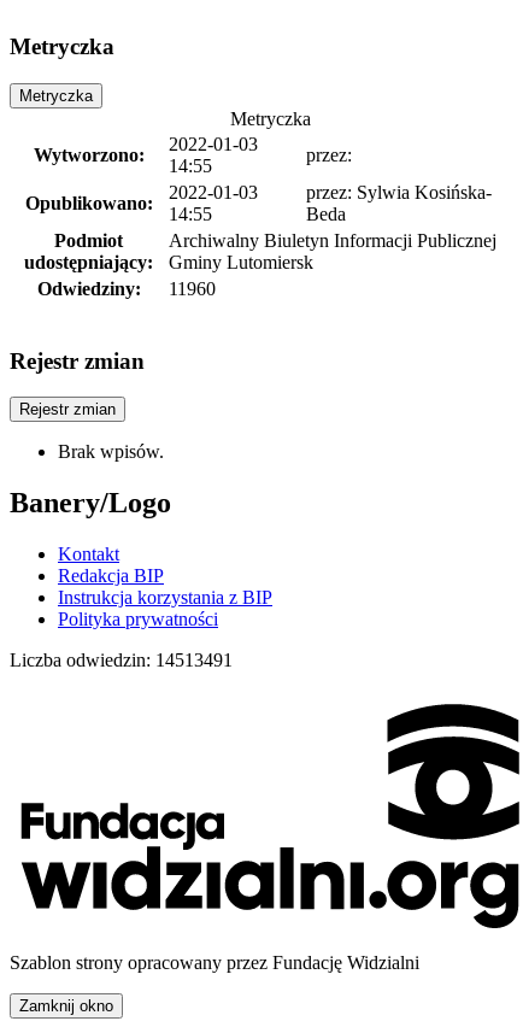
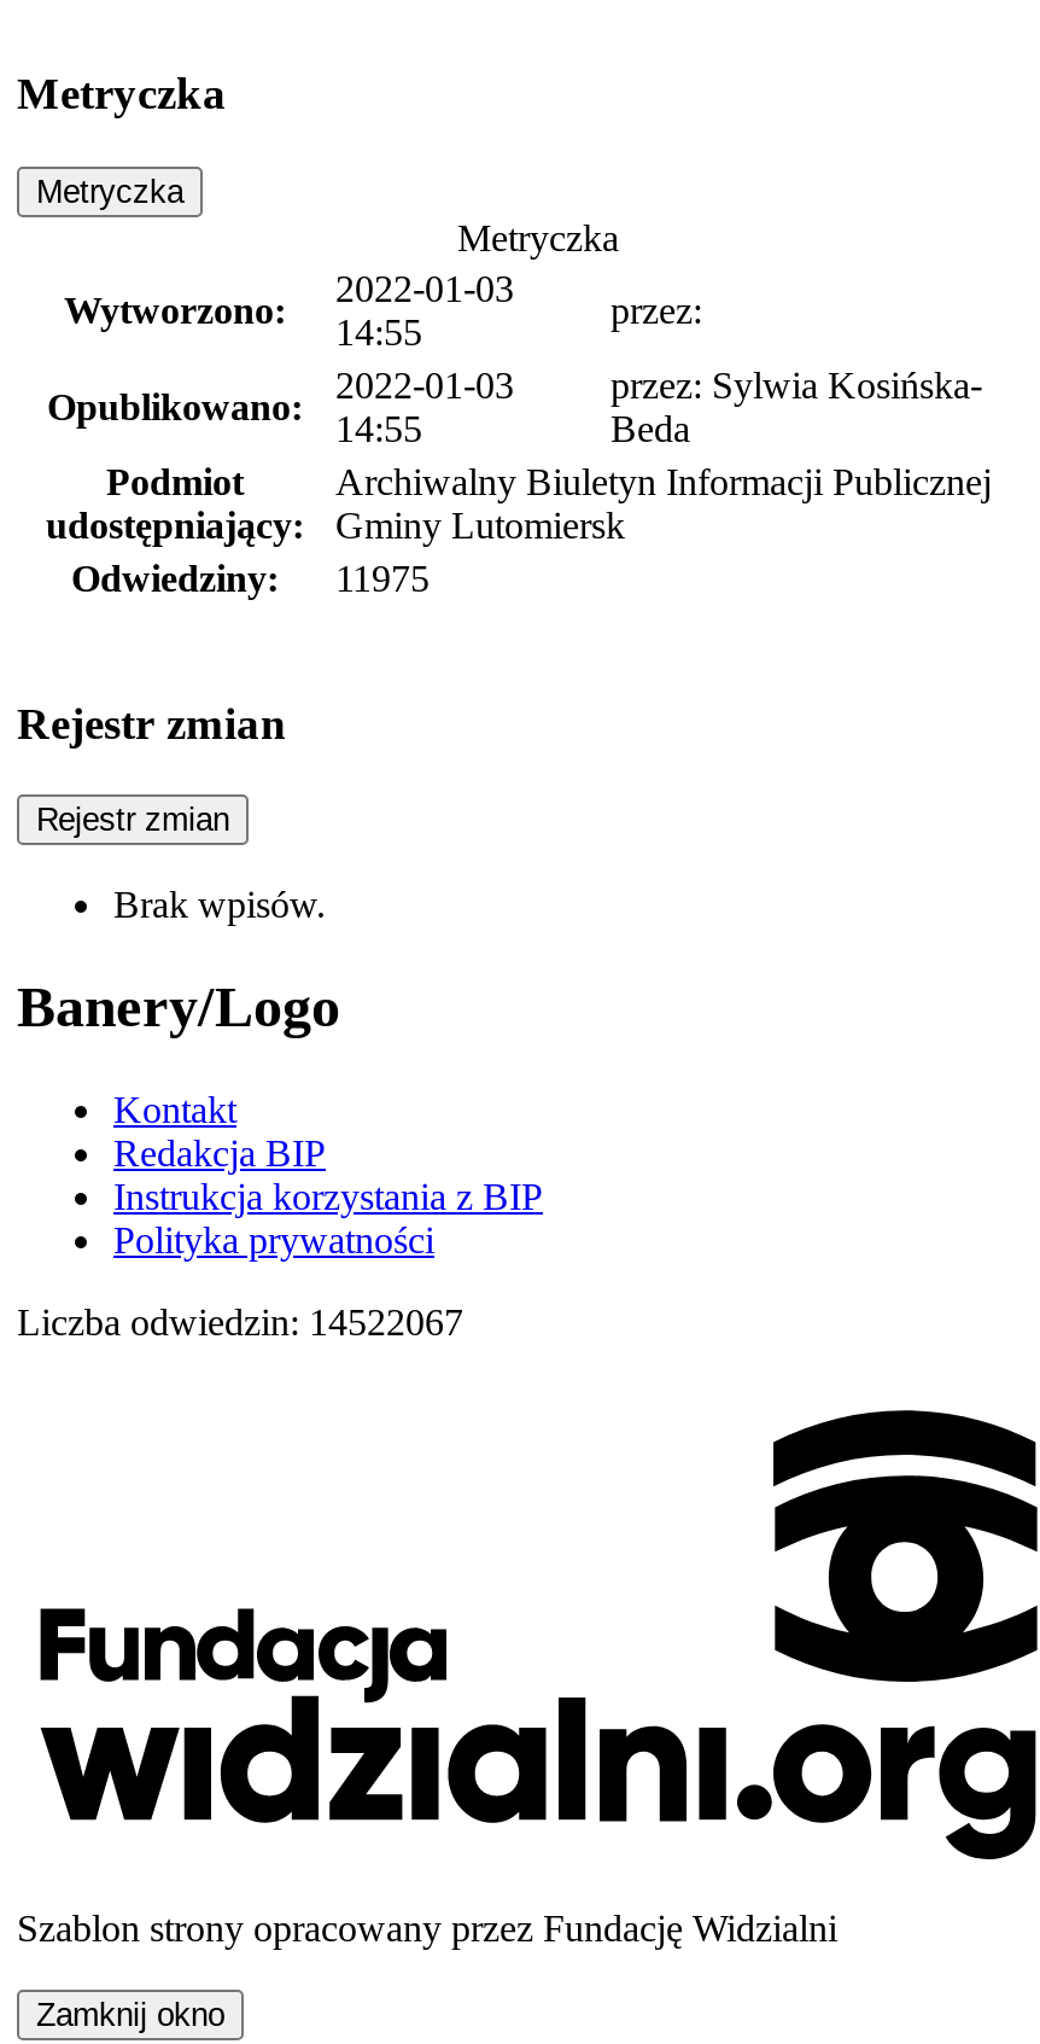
[37,278,216,299] Odwiedziny: 11960 -> [71,558,430,599] Odwiedziny: 11975
[10,650,233,670] Liczba odwiedzin: 14513491 -> [17,1302,463,1343] Liczba odwiedzin: 14522067

